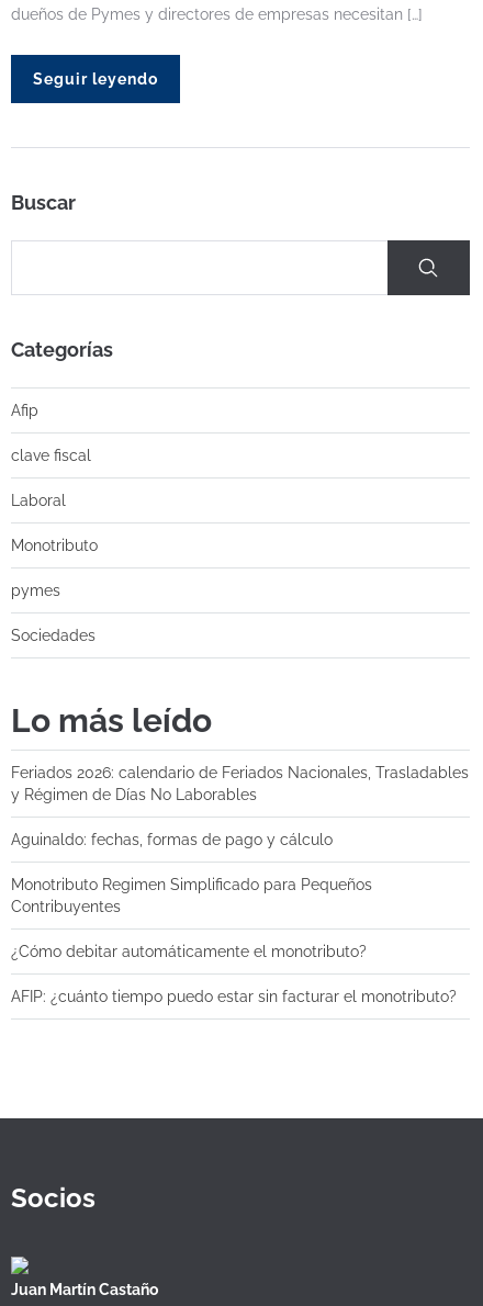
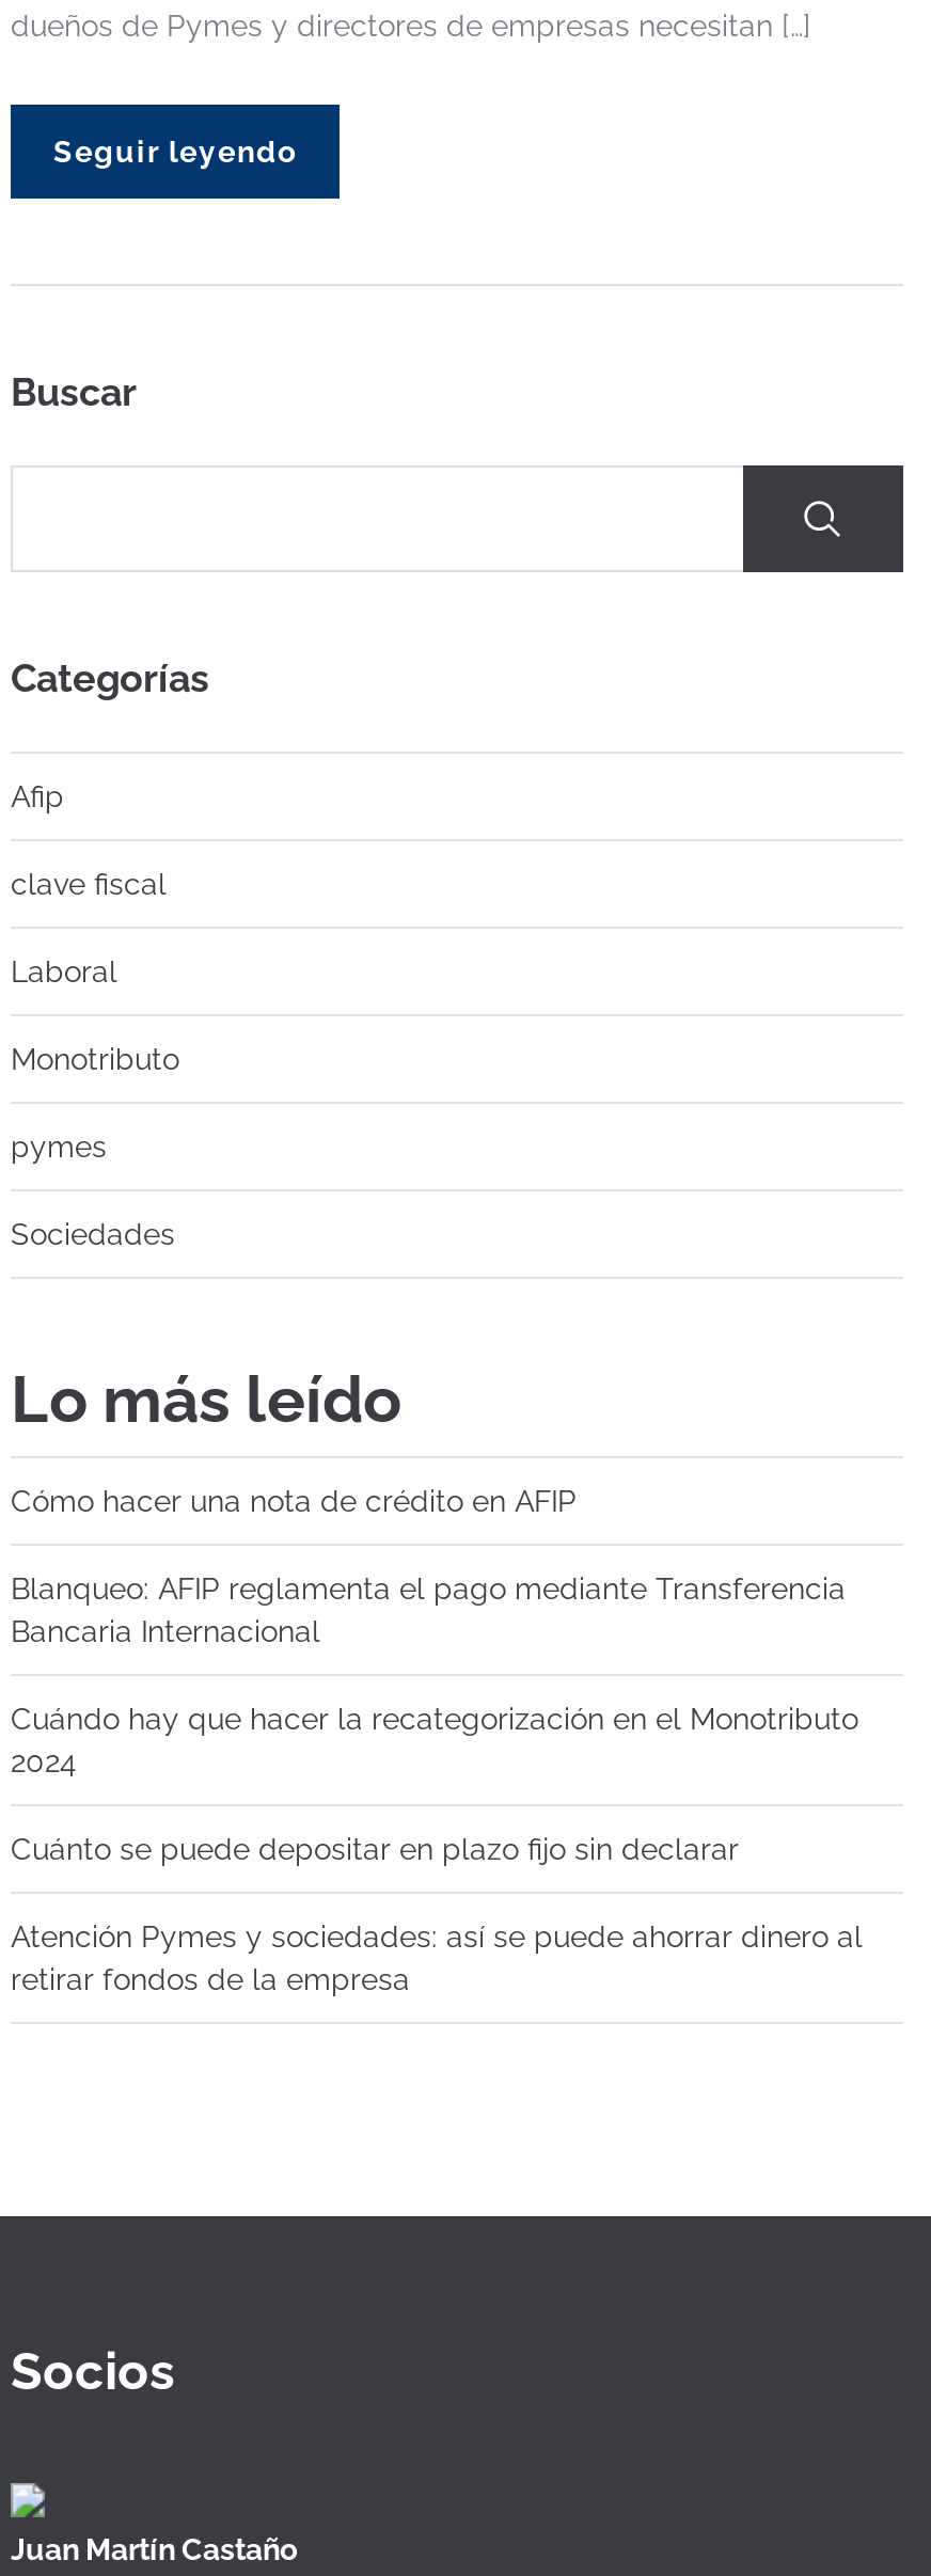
[11,764,469,804] Feriados 2026: calendario de Feriados Nacionales, Trasladables | y Régimen de Días No Laborables -> [11,1484,577,1518] Cómo hacer una nota de crédito en AFIP
[11,831,333,849] Aguinaldo: fechas, formas de pago y cálculo -> [11,1572,846,1649] Blanqueo: AFIP reglamenta el pago mediante Transferencia | Bancaria Internacional
[11,876,372,916] Monotributo Regimen Simplificado para Pequeños | Contribuyentes -> [11,1702,858,1779] Cuándo hay que hacer la recategorización en el Monotributo | 2024
[11,943,367,961] ¿Cómo debitar automáticamente el monotributo? -> [11,1832,739,1867] Cuánto se puede depositar en plazo fijo sin declarar
[11,988,457,1006] AFIP: ¿cuánto tiempo puedo estar sin facturar el monotributo? -> [11,1920,863,1997] Atención Pymes y sociedades: así se puede ahorrar dinero al | retirar fondos de la empresa

